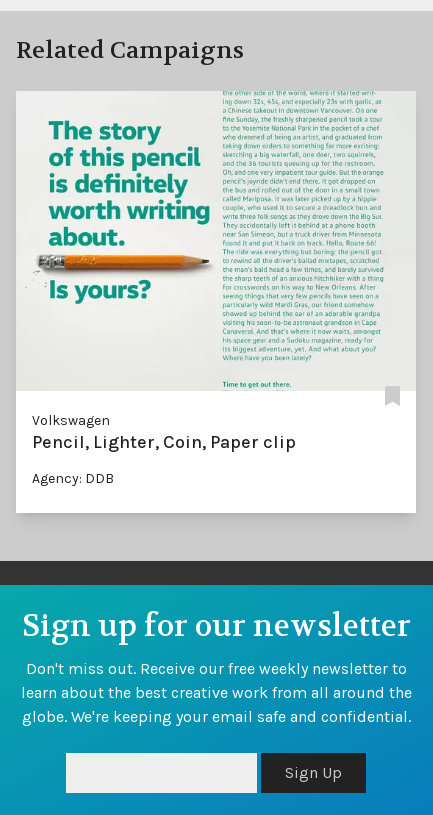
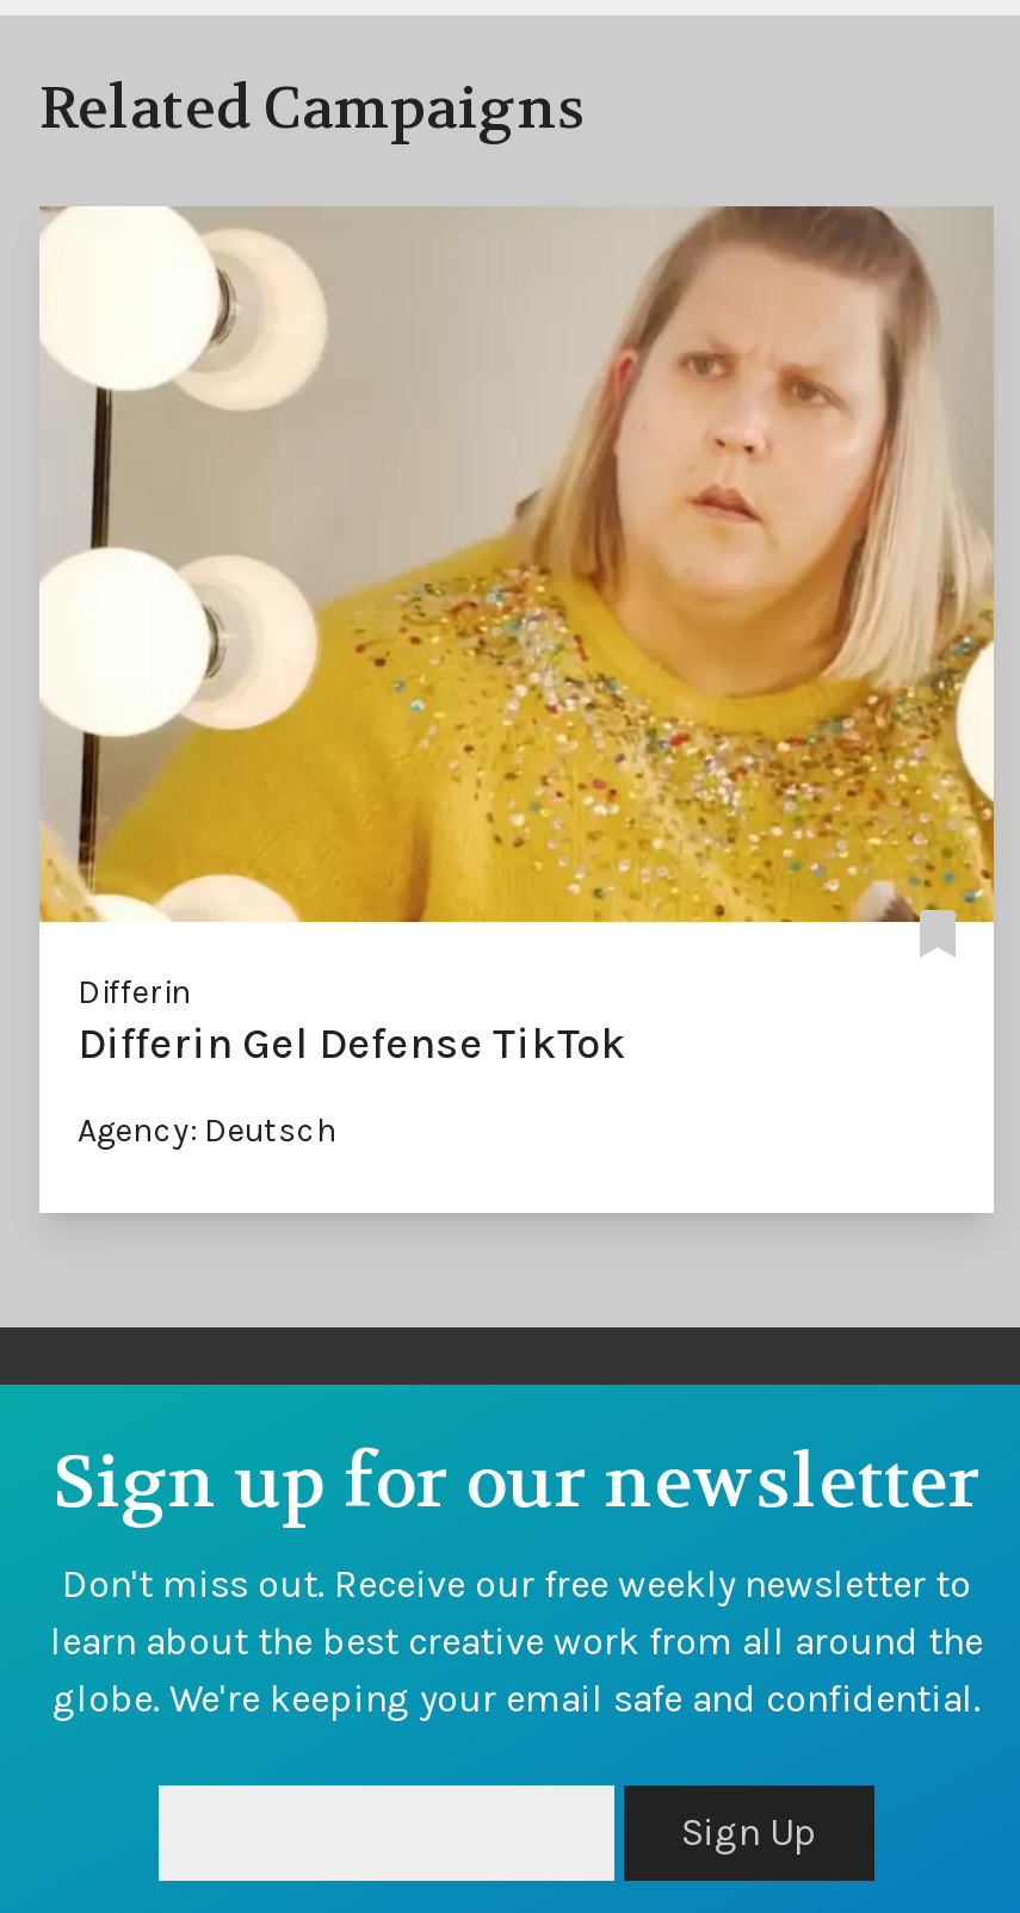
[16,91,416,453] [image] | Volkswagen | Pencil, Lighter, Coin, Paper clip -> [37,205,996,1070] [image] | Differin | Differin Gel Defense TikTok
[32,470,114,487] Agency: DDB -> [78,1110,338,1151] Agency: Deutsch

